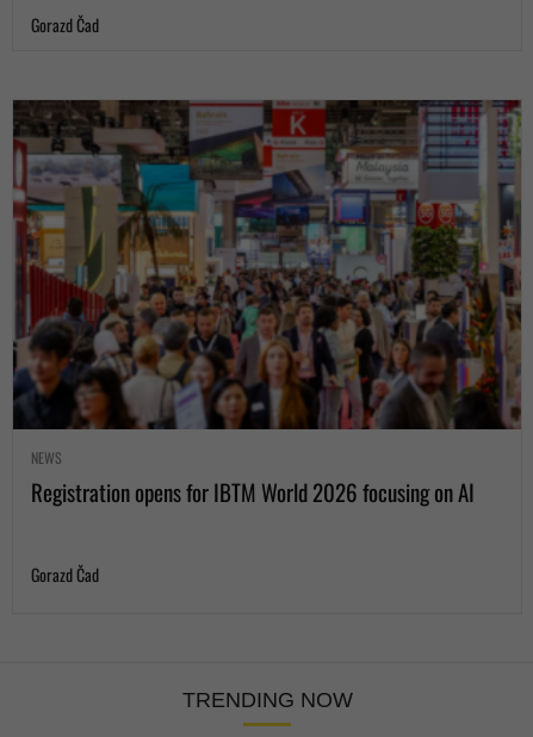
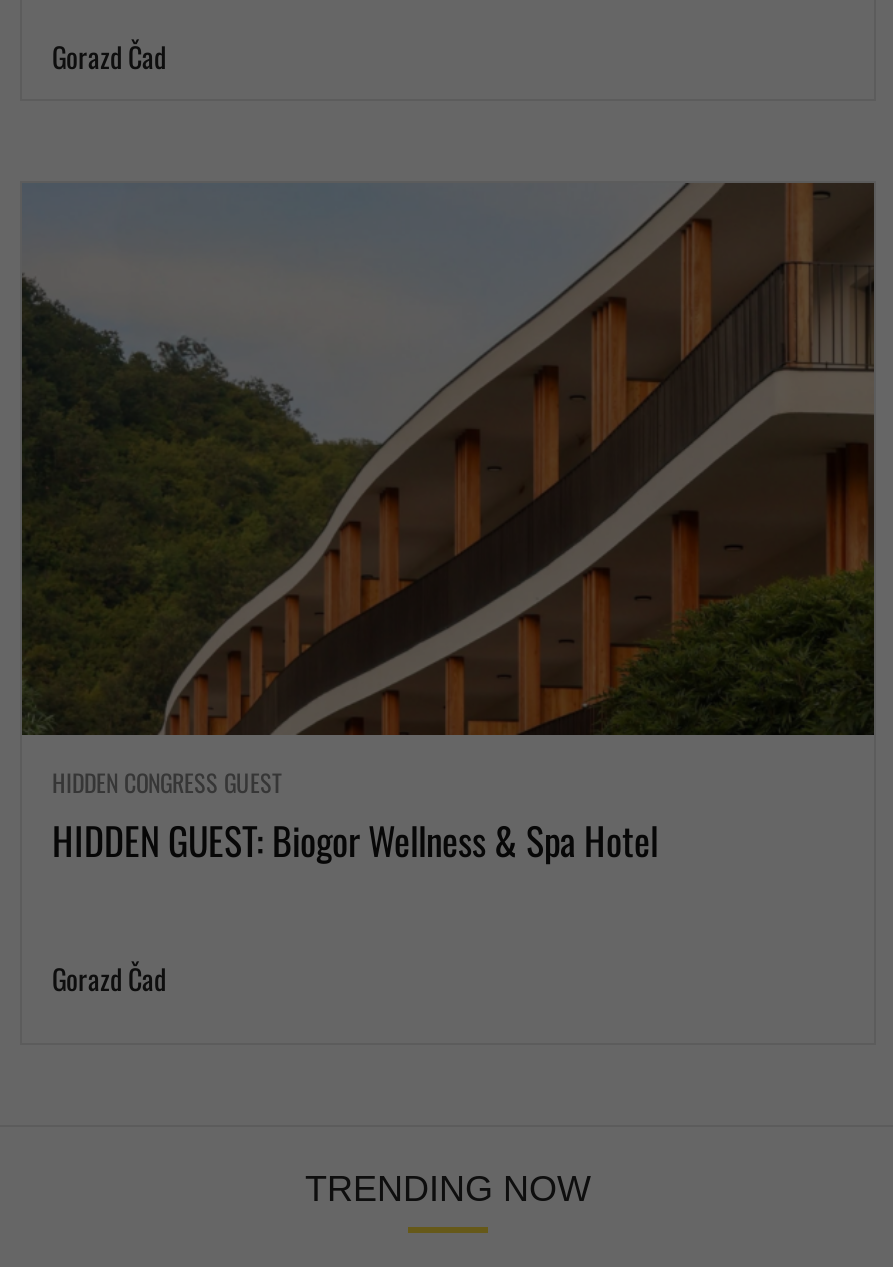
[12,99,522,508] [image] | NEWS | Registration opens for IBTM World 2026 focusing on AI -> [20,181,876,866] [image] | HIDDEN CONGRESS GUEST | HIDDEN GUEST: Biogor Wellness & Spa Hotel

